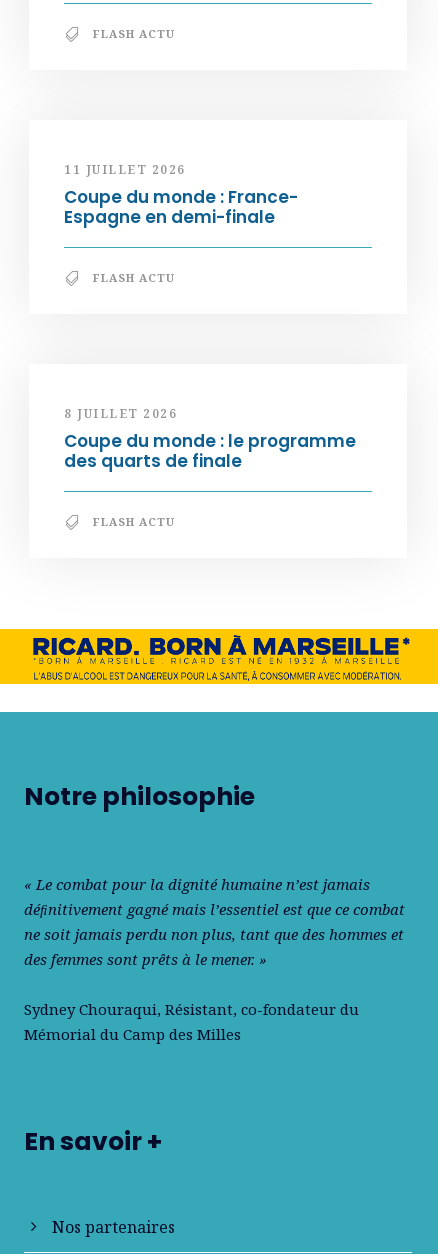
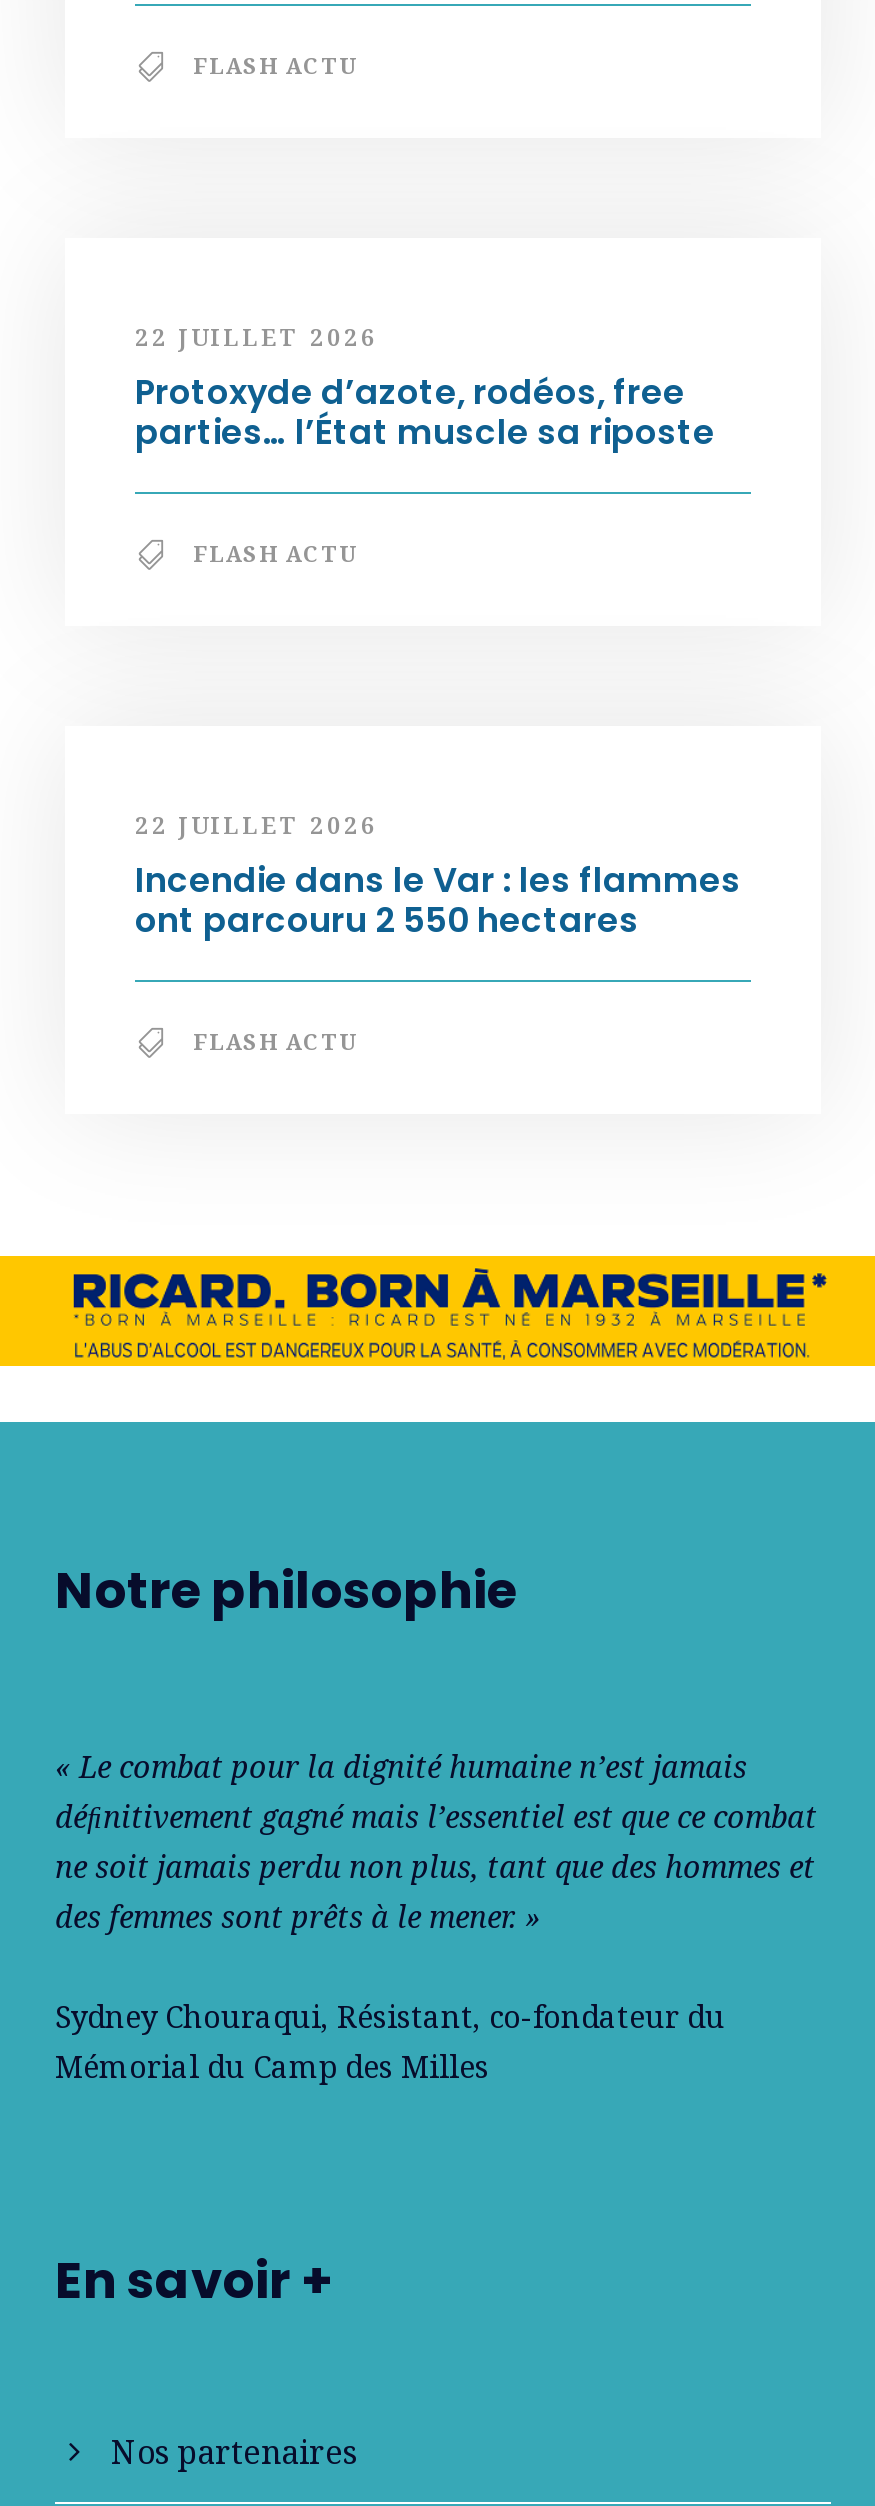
[64,161,298,229] 11 JUILLET 2026 | Coupe du monde : France- | Espagne en demi-finale -> [135,320,715,456] 22 JUILLET 2026 | Protoxyde d’azote, rodéos, free | parties… l’État muscle sa riposte
[64,405,356,473] 8 JUILLET 2026 | Coupe du monde : le programme | des quarts de finale -> [135,808,741,944] 22 JUILLET 2026 | Incendie dans le Var : les flammes | ont parcouru 2 550 hectares

